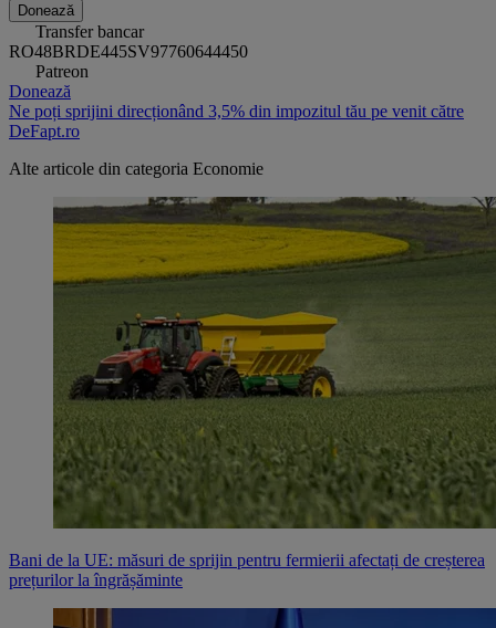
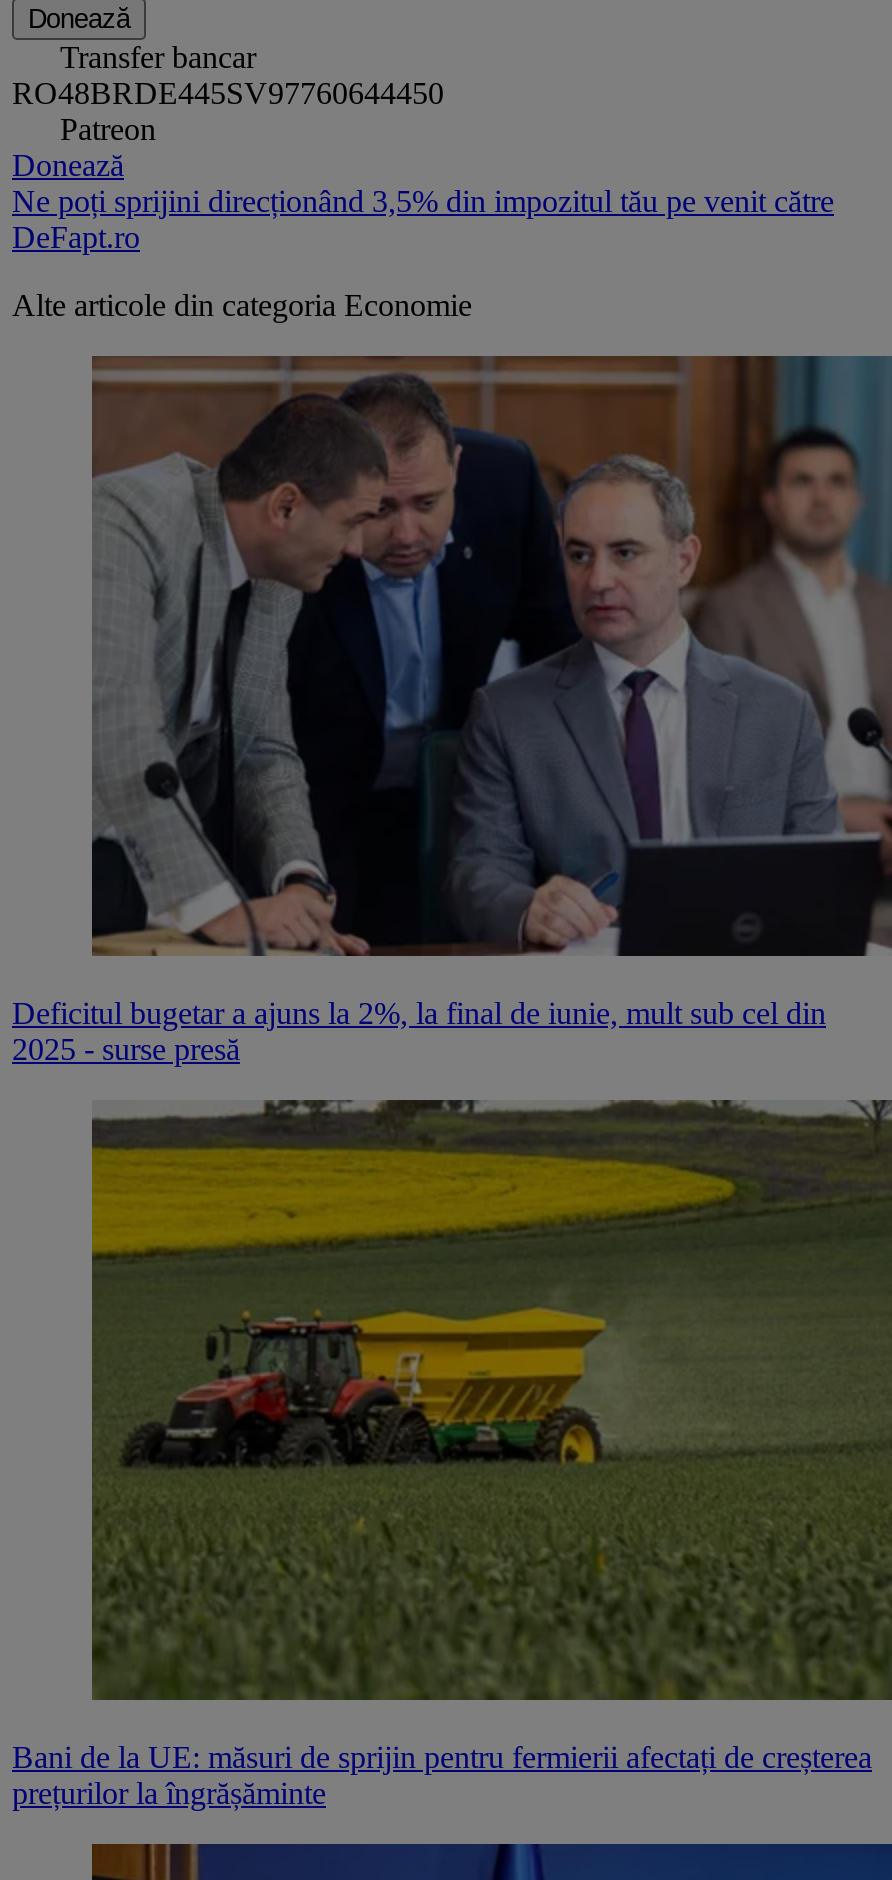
none -> [12,354,886,1067] [image] | Deficitul bugetar a ajuns la 2%, la final de iunie, mult sub cel din | 2025 - surse presă

